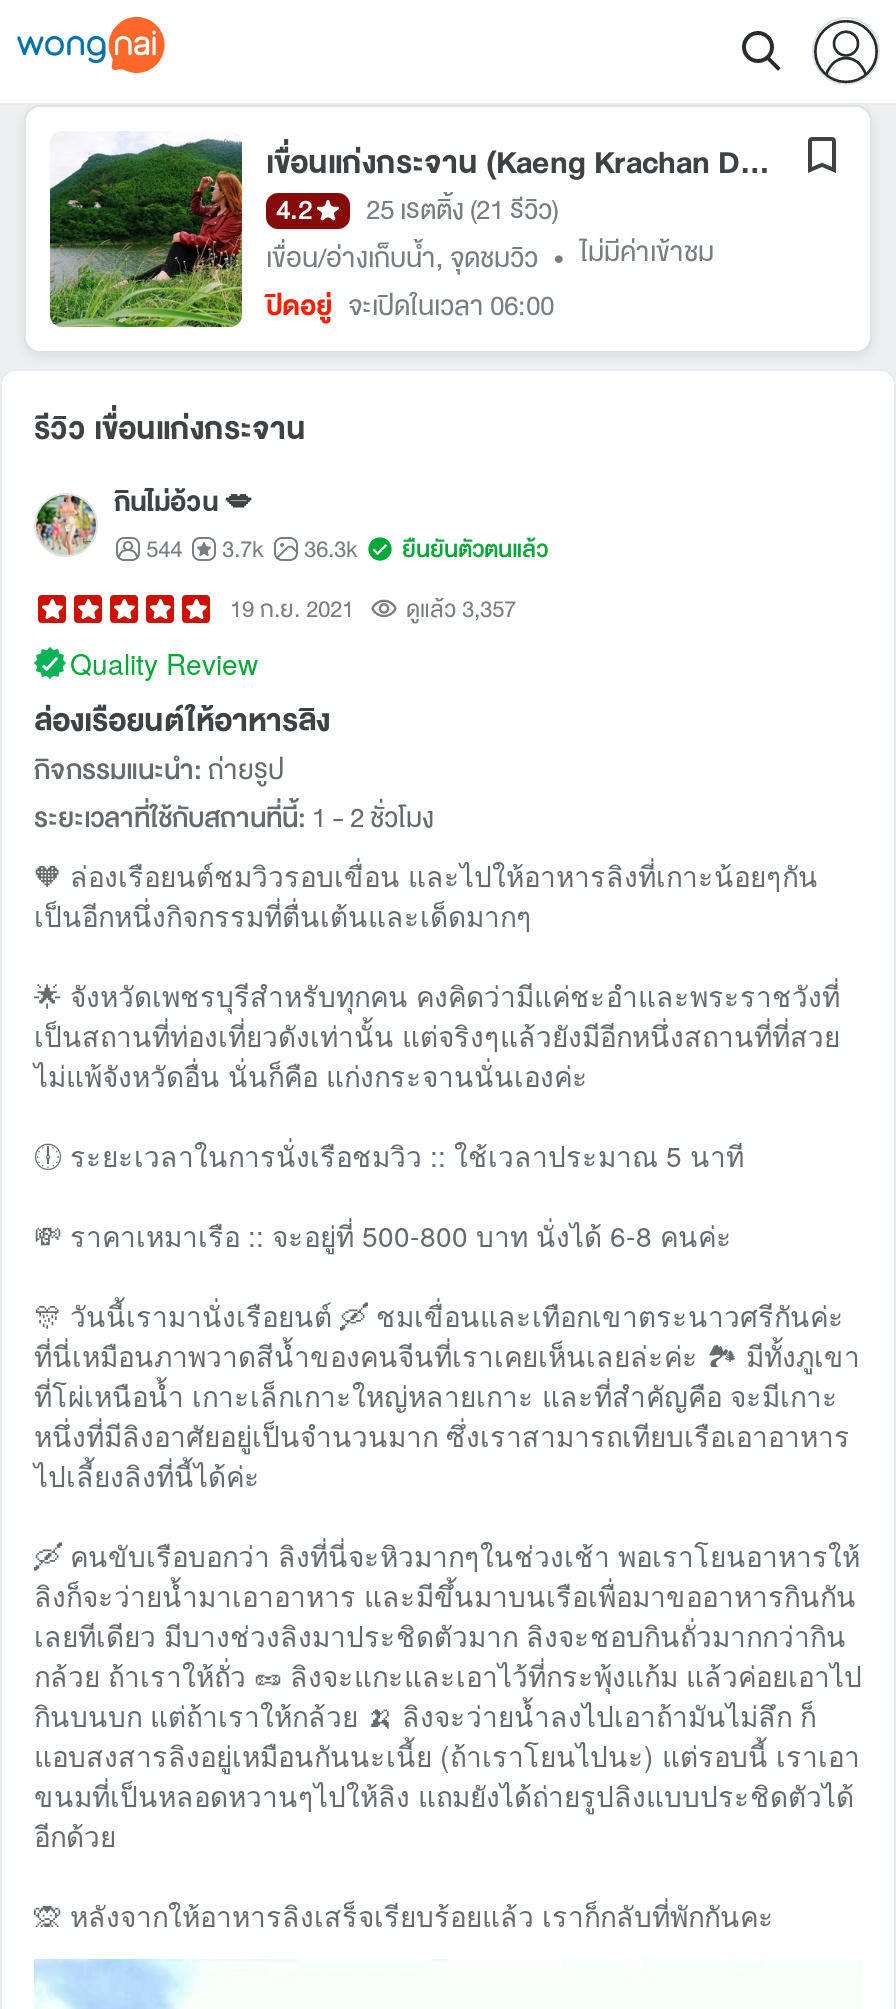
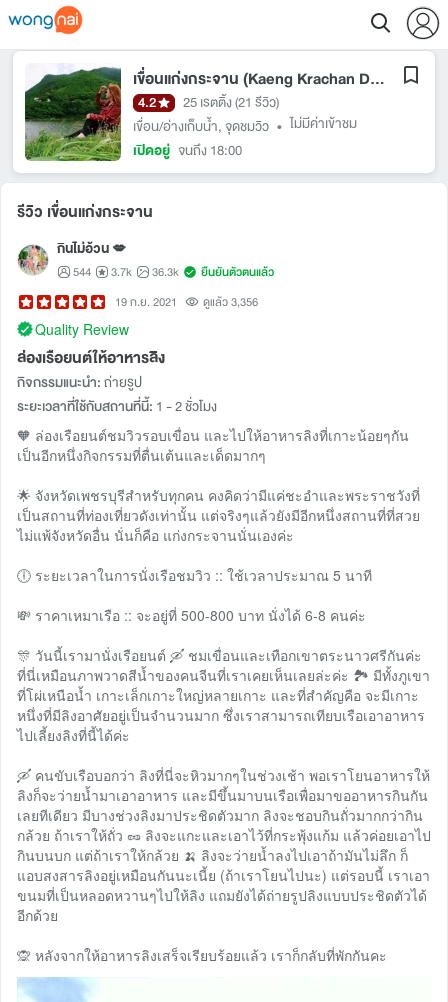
[266,285,554,327] ปิดอยู่ จะเปิดในเวลา 06:00 -> [133,140,242,161] เปิดอยู่ จนถึง 18:00
[230,591,516,627] 19 ก.ย. 2021 ดูแล้ว 3,357 -> [115,293,258,311] 19 ก.ย. 2021 ดูแล้ว 3,356

